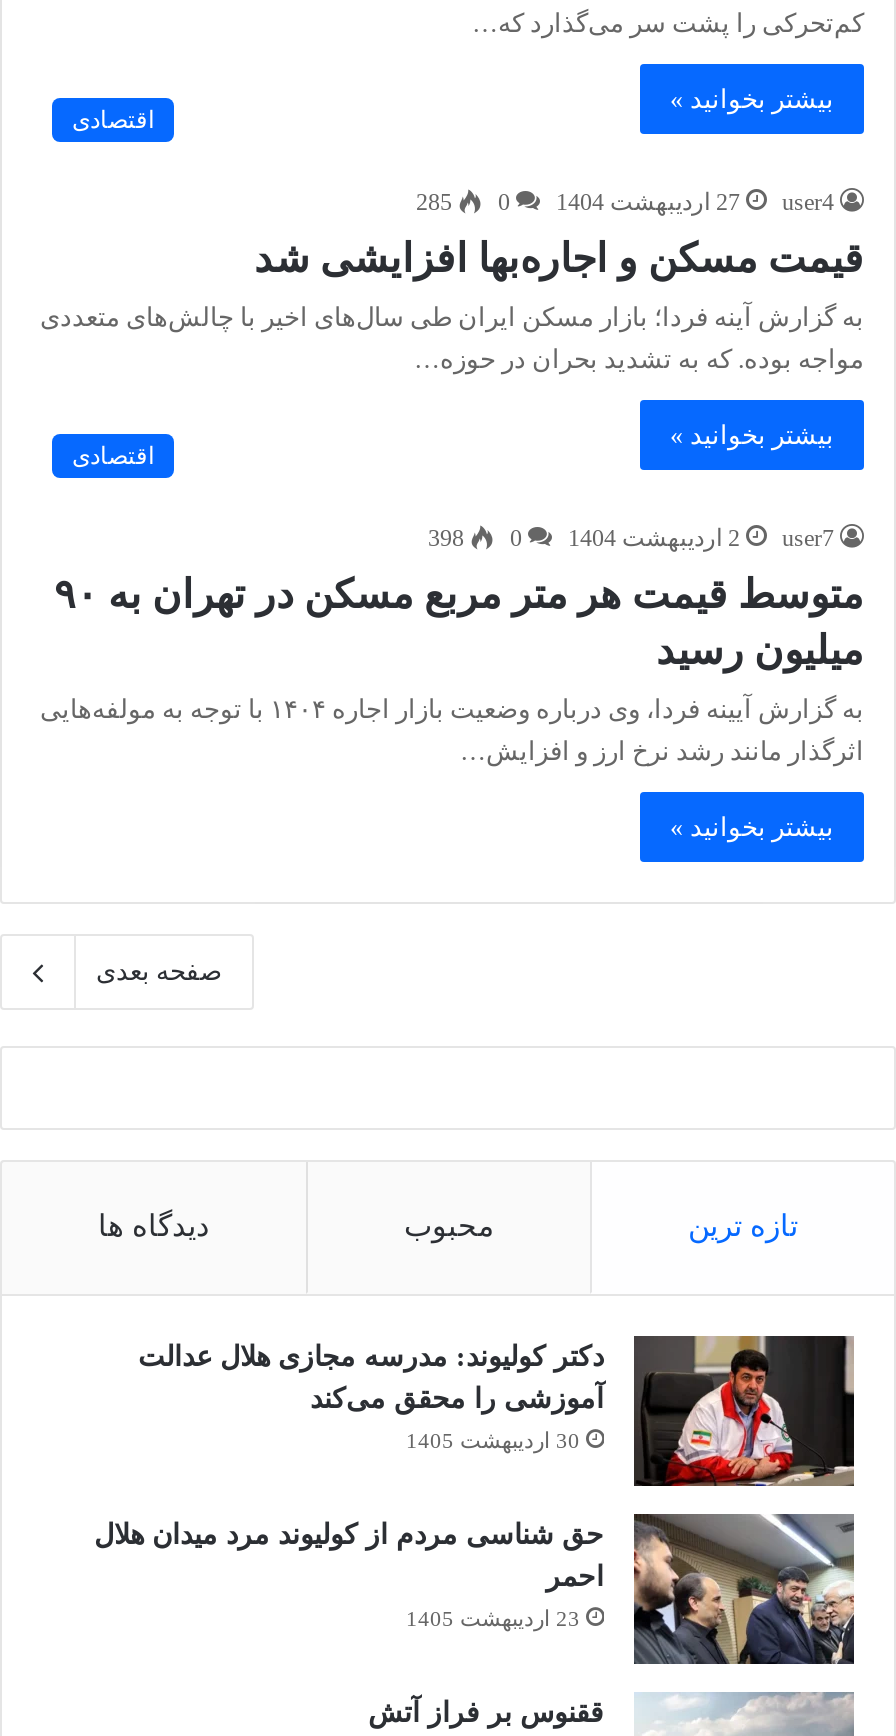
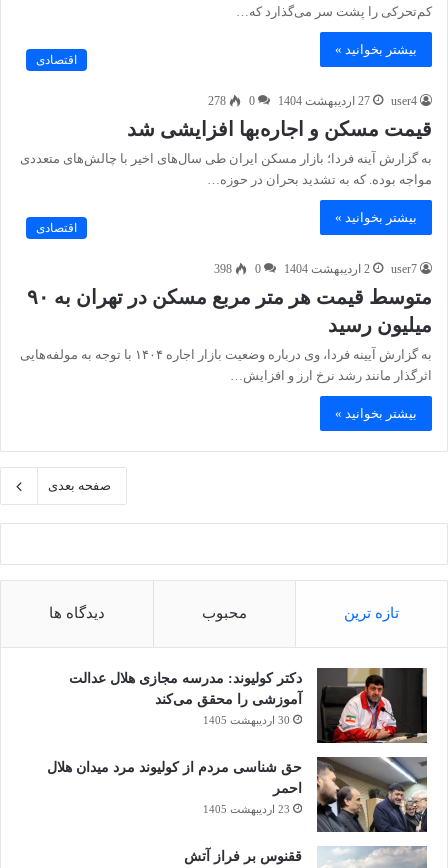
[416,188,510,216] 285 0 -> [208,94,255,108] 278 0

